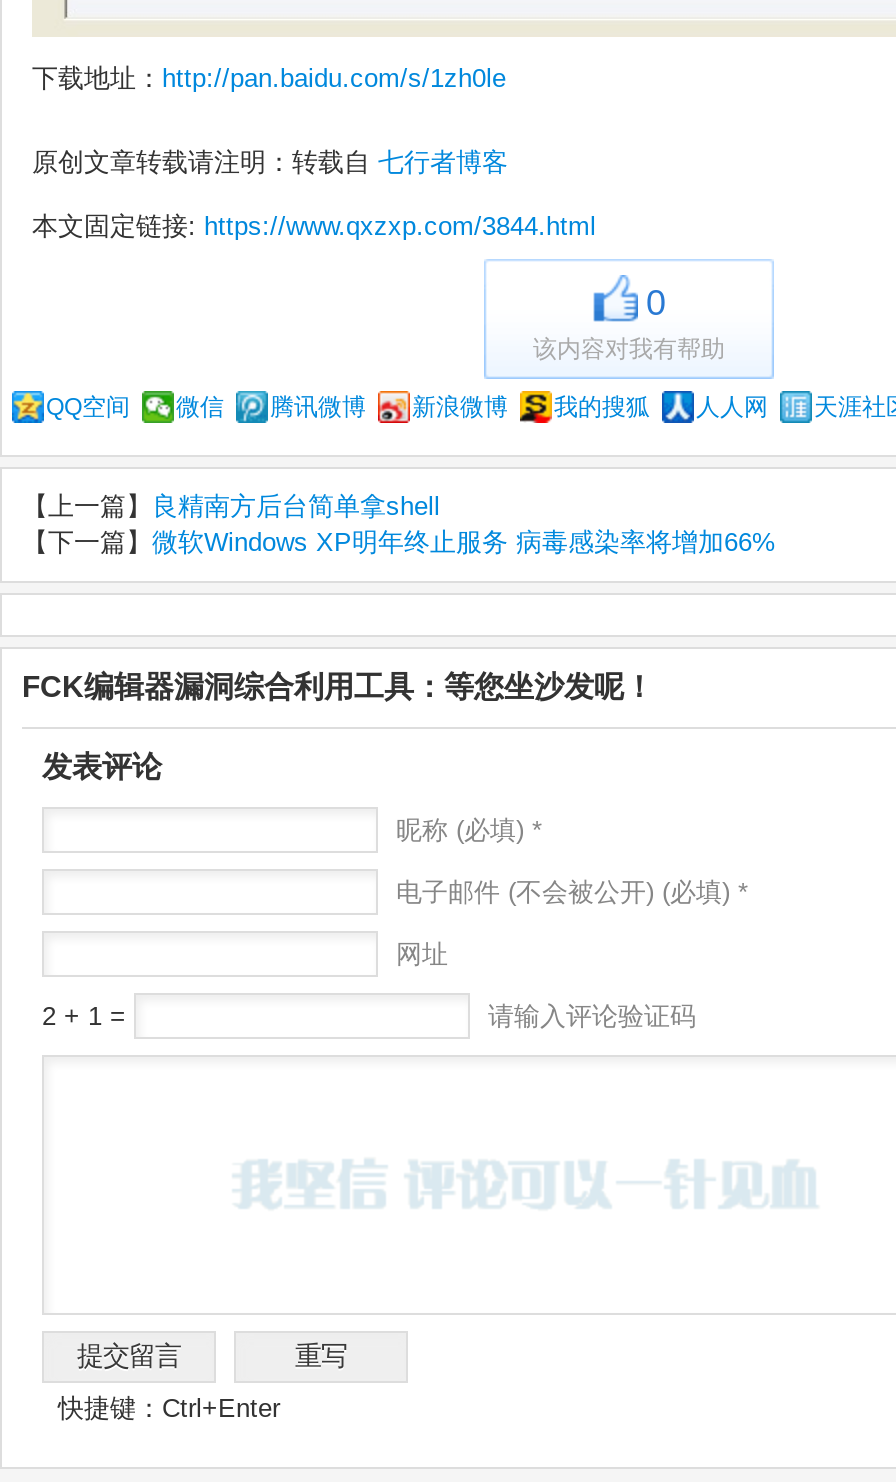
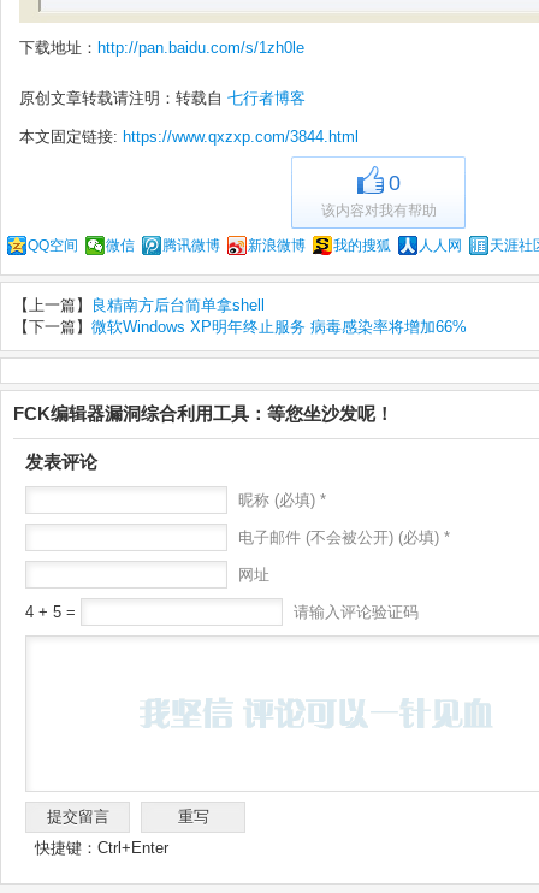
[42,1001,134,1031] 2 + 1 = -> [25,603,81,621] 4 + 5 =

